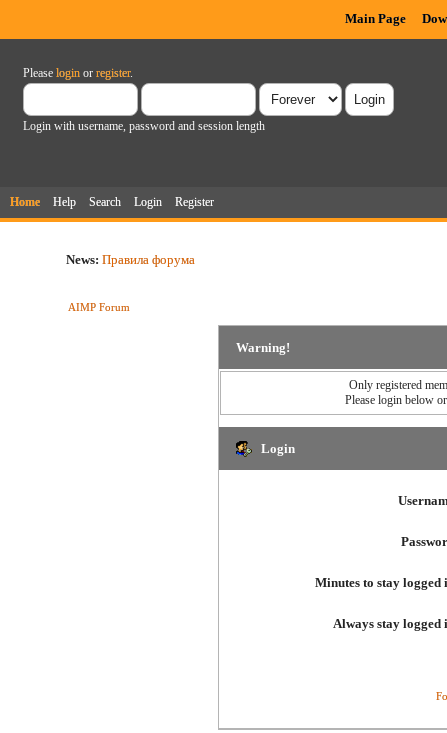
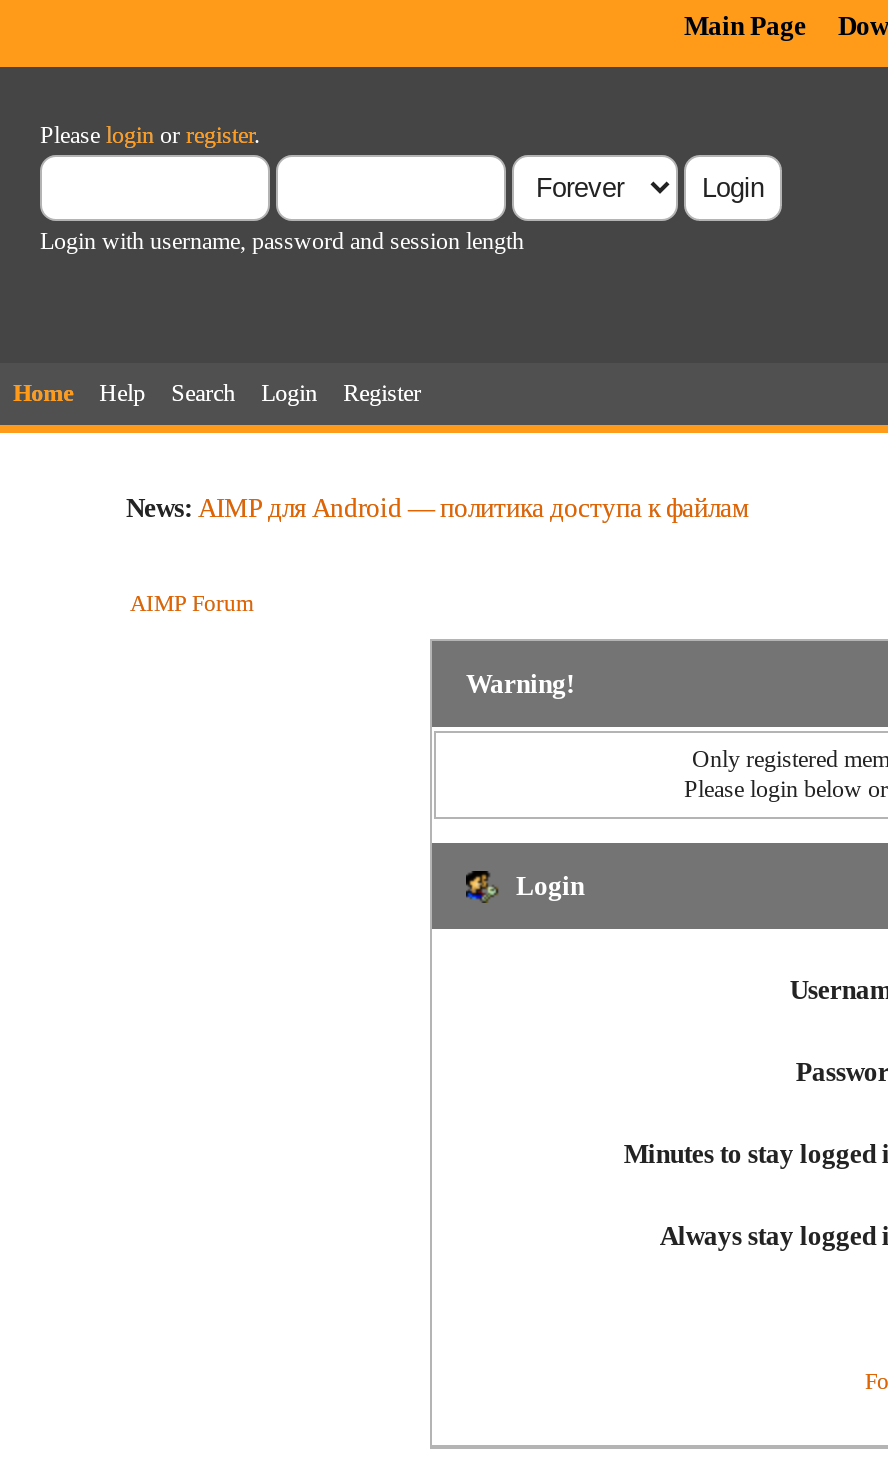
[66,252,195,267] News: Правила форума -> [126,493,748,523] News: AIMP для Android — политика доступа к файлам

